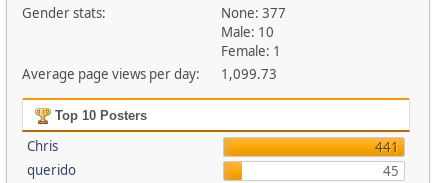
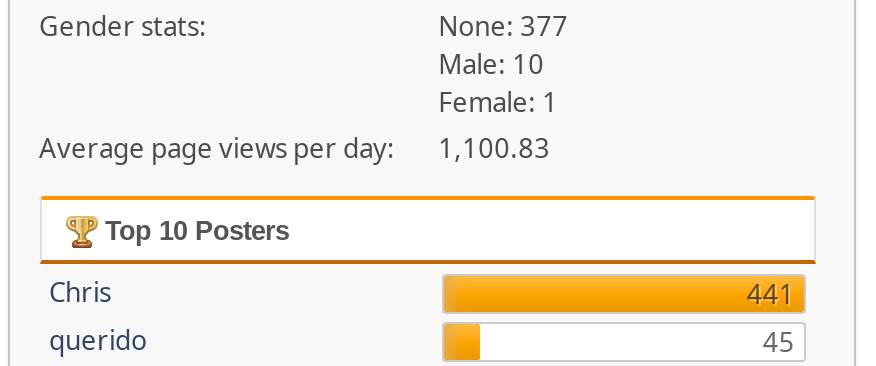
[21,65,277,83] Average page views per day: 1,099.73 -> [39,130,550,166] Average page views per day: 1,100.83

